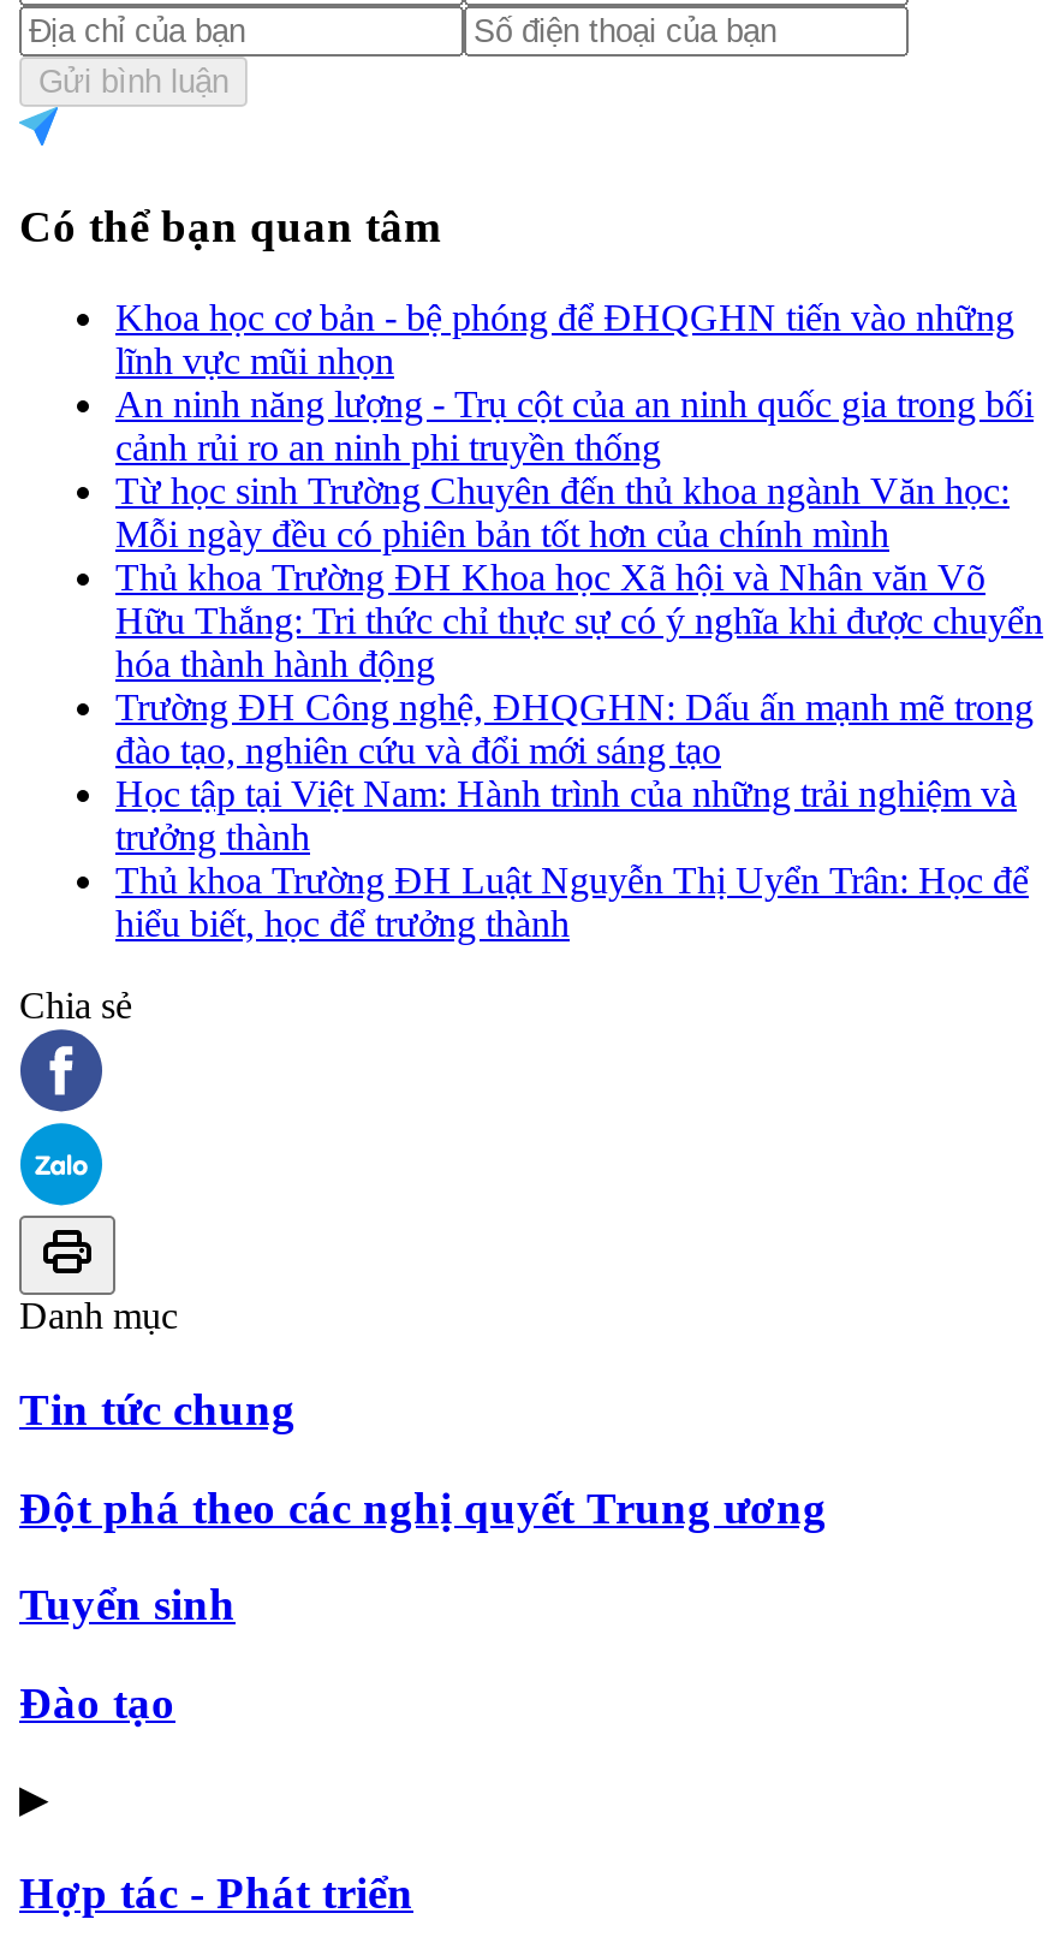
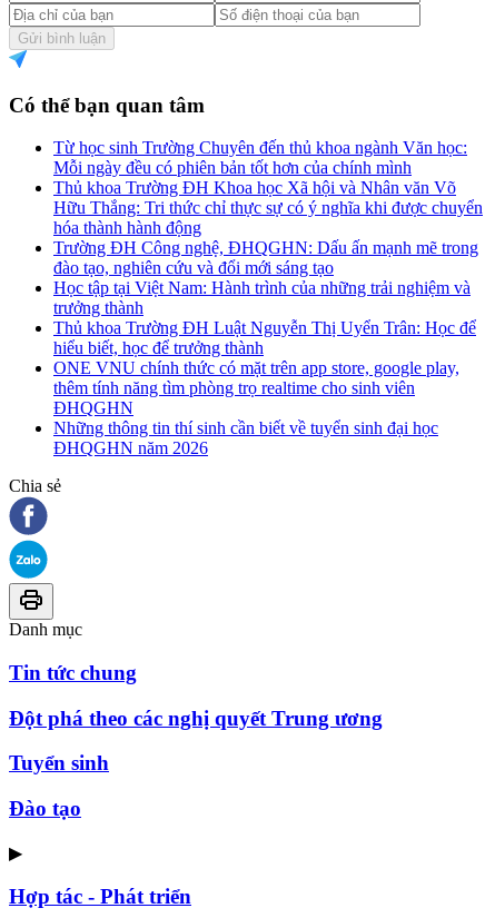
[115,297,1034,468] Khoa học cơ bản - bệ phóng để ĐHQGHN tiến vào những | lĩnh vực mũi nhọn | An ninh năng lượng - Trụ cột của an ninh quốc gia trong bối | cảnh rủi ro an ninh phi truyền thống -> none
moved [115,471,1043,944] -> [53,138,483,357]: Từ học sinh Trường Chuyên đến thủ khoa ngành Văn học: | Mỗi ngày đều có phiên bản tốt hơn của chính mình | Thủ khoa Trường ĐH Khoa học Xã hội và Nhân văn Võ | ... | Thủ khoa Trường ĐH Luật Nguyễn Thị Uyển Trân: Học để | hiểu biết, học để trưởng thành
none -> [53,359,459,458] ONE VNU chính thức có mặt trên app store, google play, | thêm tính năng tìm phòng trọ realtime cho sinh viên | ĐHQGHN | Những thông tin thí sinh cần biết về tuyển sinh đại học | ĐHQGHN năm 2026

